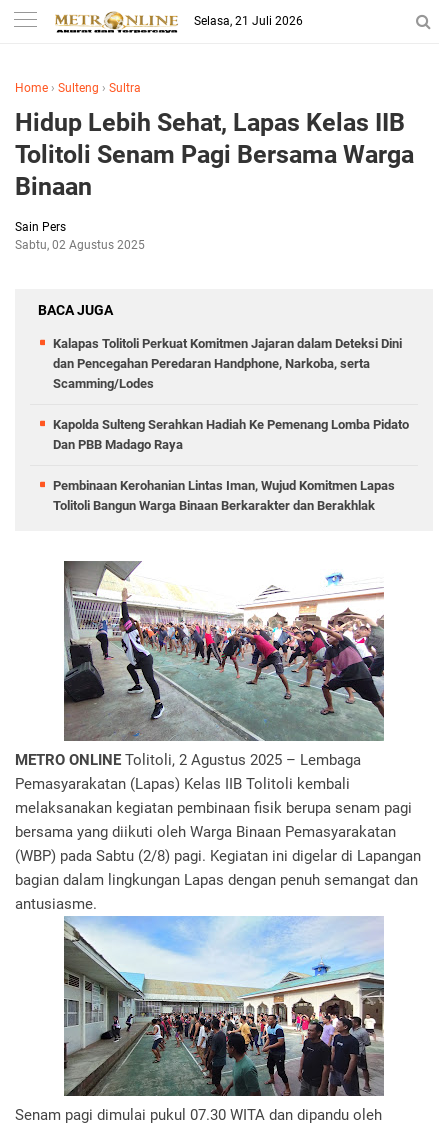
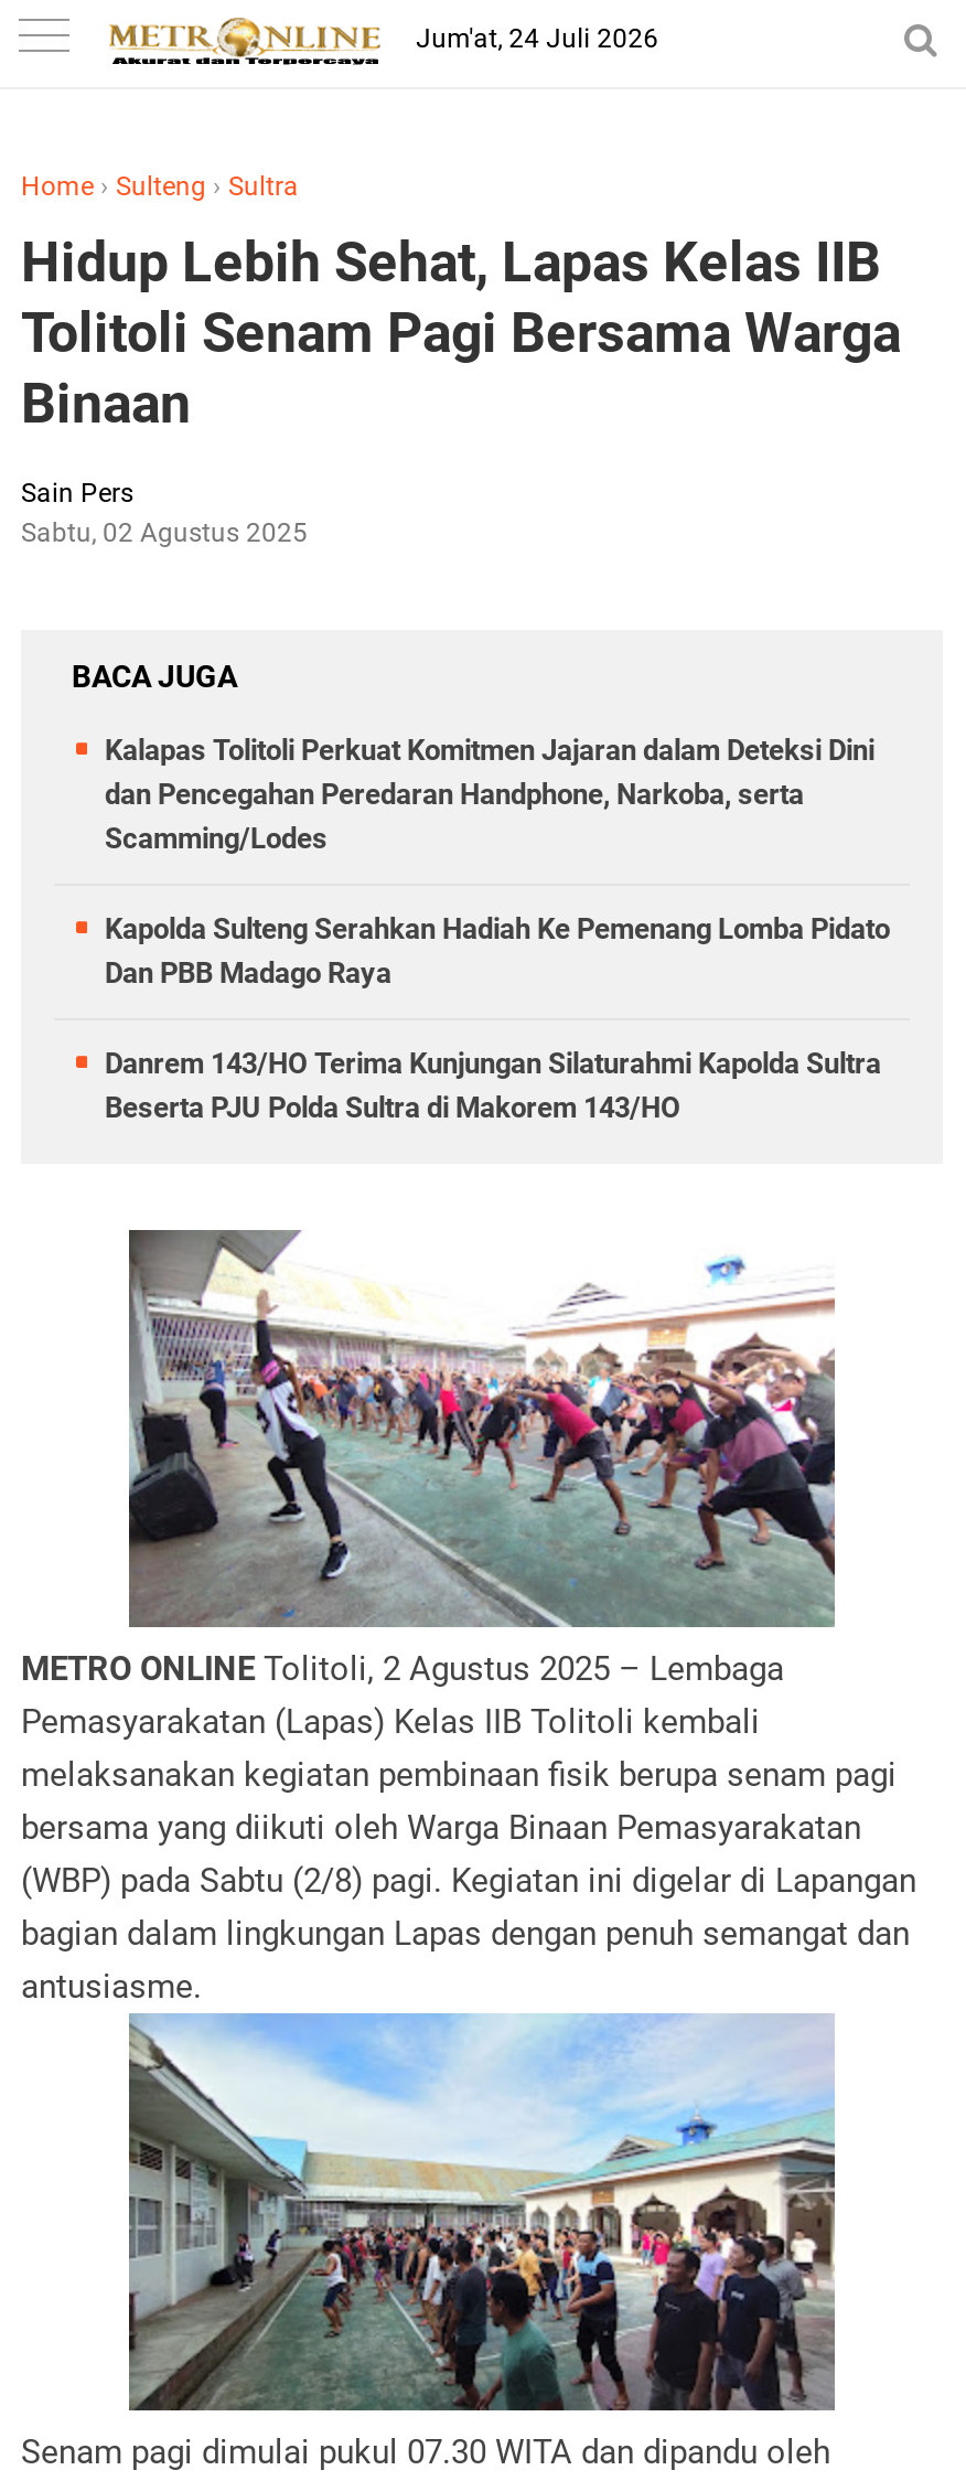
[194,14,303,28] Selasa, 21 Juli 2026 -> [416,23,659,54] Jum'at, 24 Juli 2026
[53,478,395,513] Pembinaan Kerohanian Lintas Iman, Wujud Komitmen Lapas | Tolitoli Bangun Warga Binaan Berkarakter dan Berakhlak -> [105,1047,881,1124] Danrem 143/HO Terima Kunjungan Silaturahmi Kapolda Sultra | Beserta PJU Polda Sultra di Makorem 143/HO

